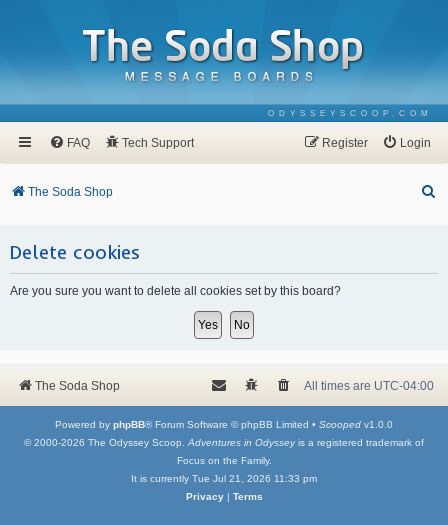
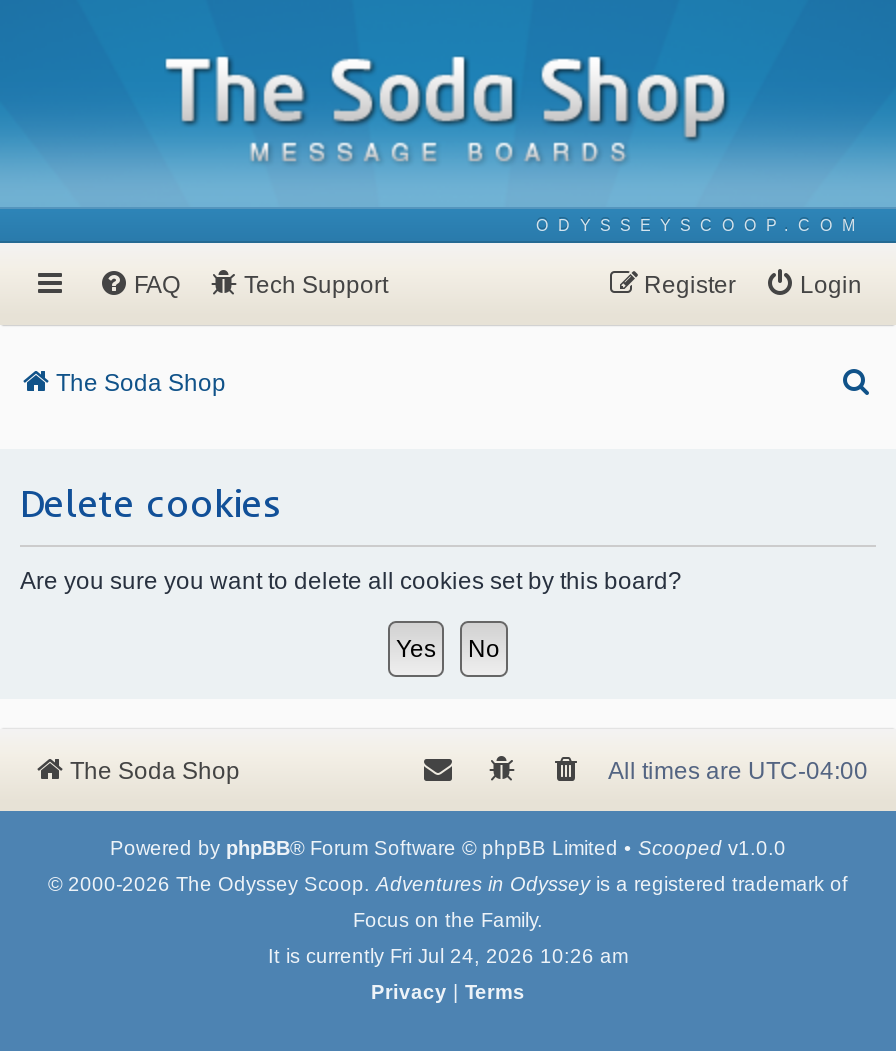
[131,473,317,484] It is currently Tue Jul 21, 2026 11:33 pm -> [268,945,628,967] It is currently Fri Jul 24, 2026 10:26 am

